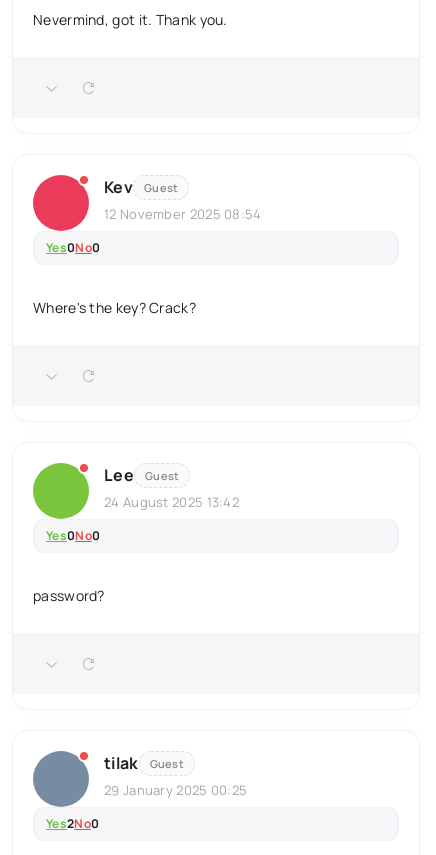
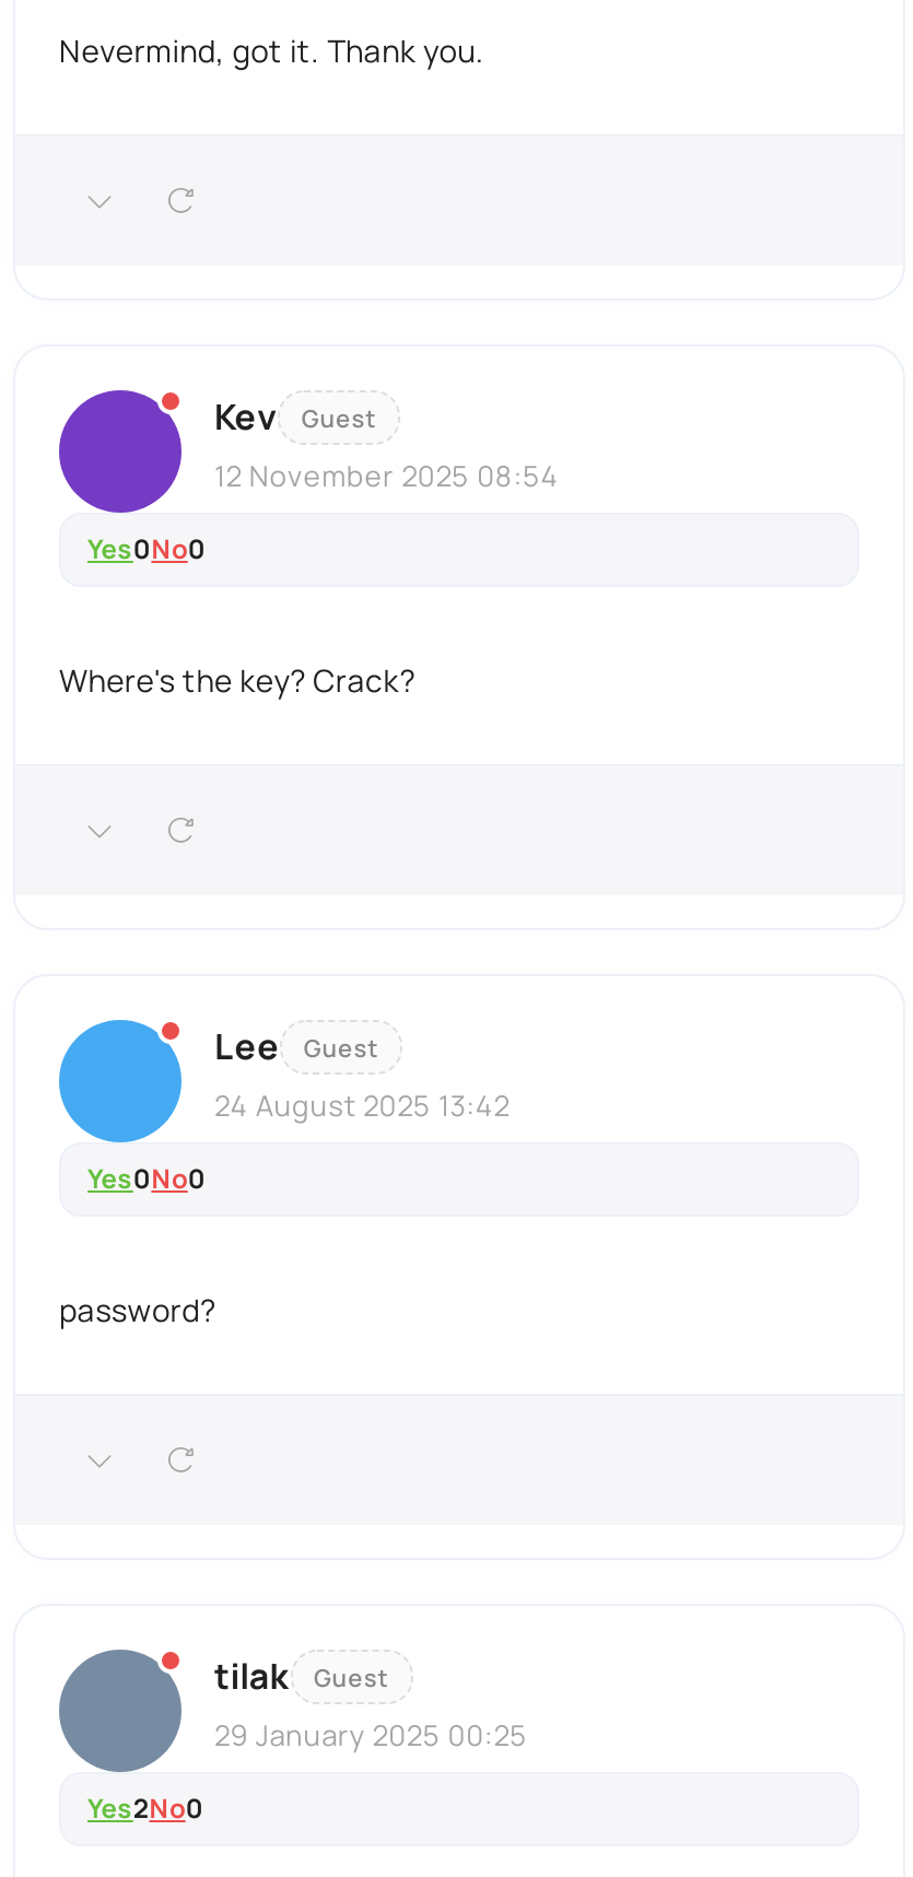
[32,174,90,232] [image] -> [57,388,184,515] [image]
[32,462,90,520] [image] -> [57,1018,184,1145] [image]

